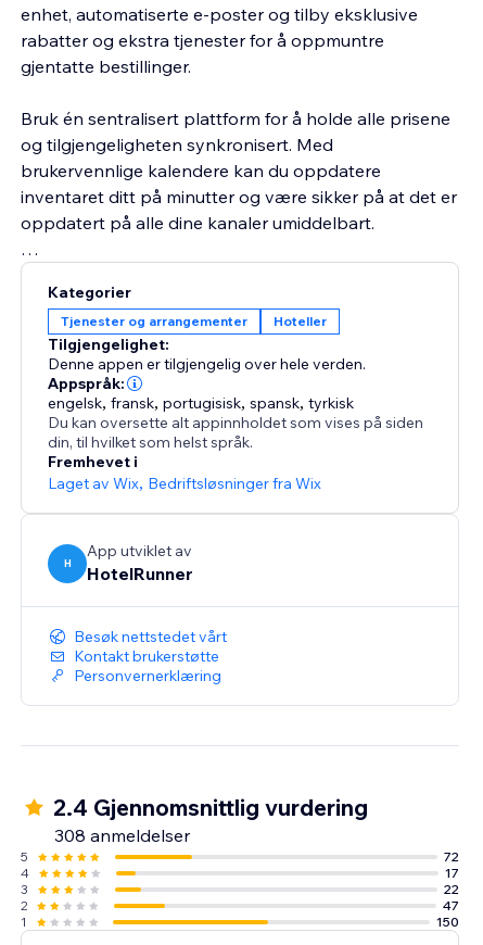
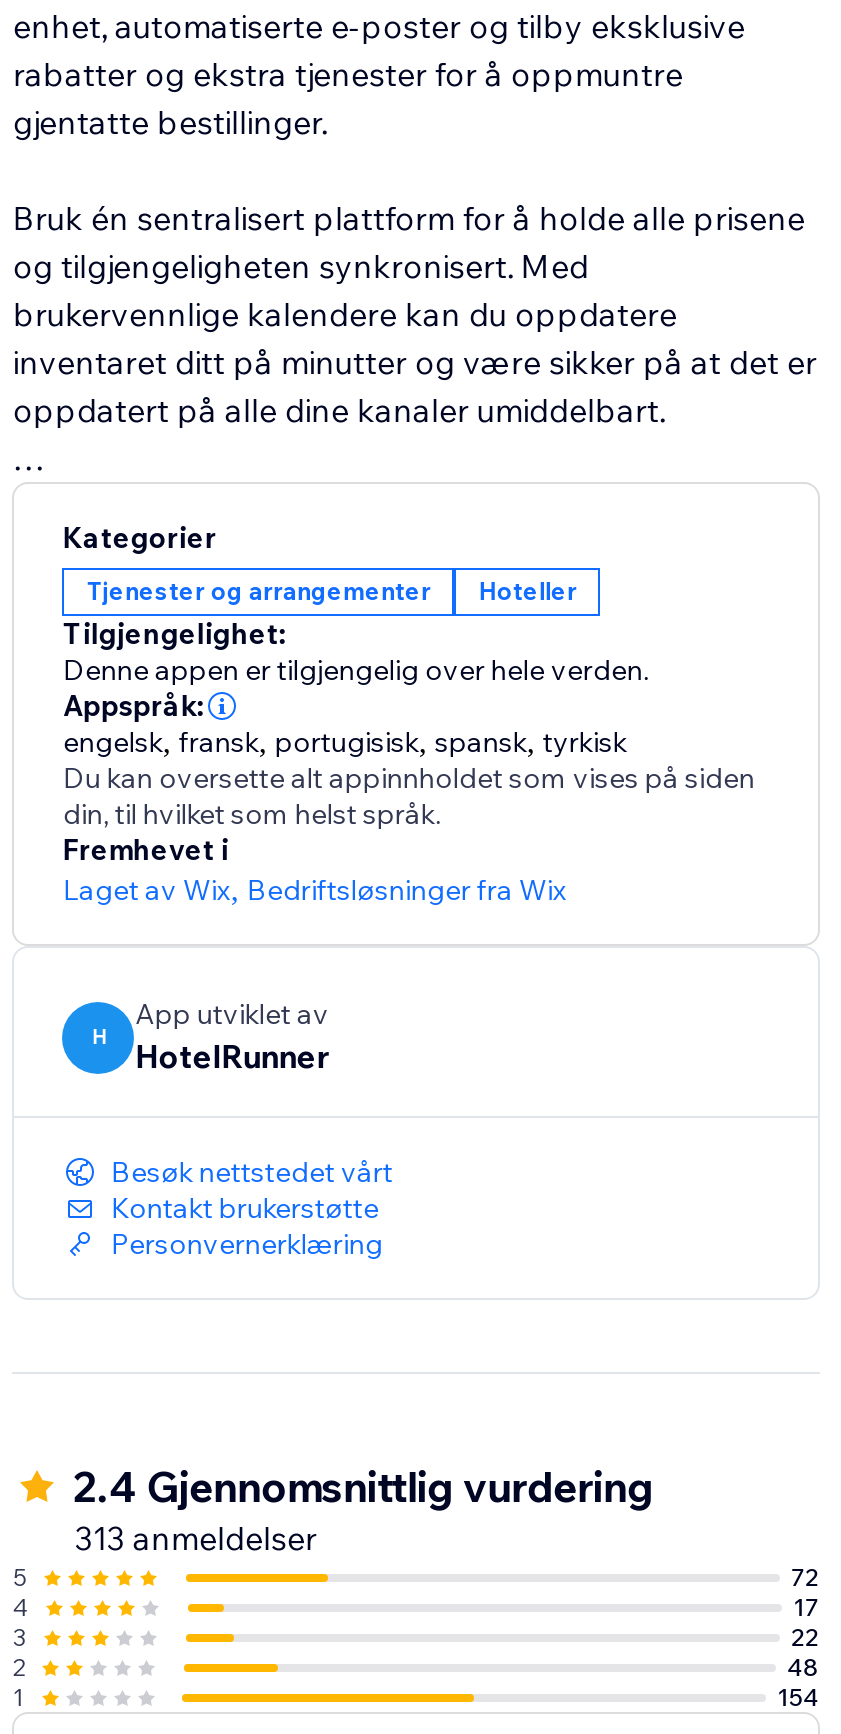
[55,825,190,846] 308 anmeldelser -> [75,1518,317,1558] 313 anmeldelser
[442,897,459,914] 47 -> [787,1652,819,1682] 48
[436,914,459,930] 150 -> [777,1682,819,1712] 154

